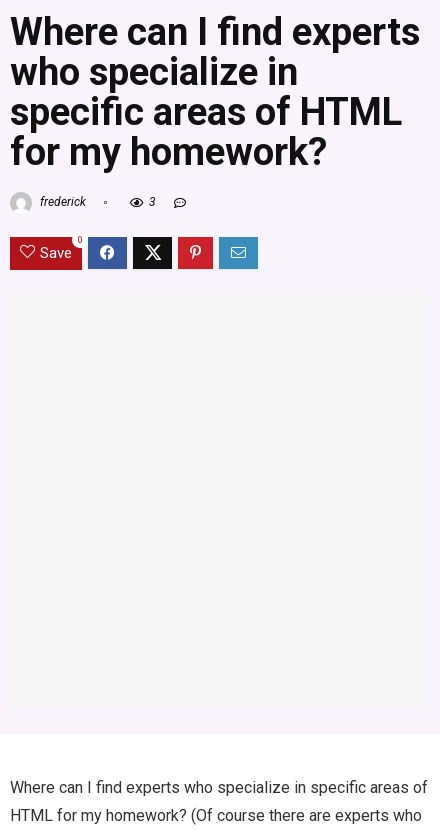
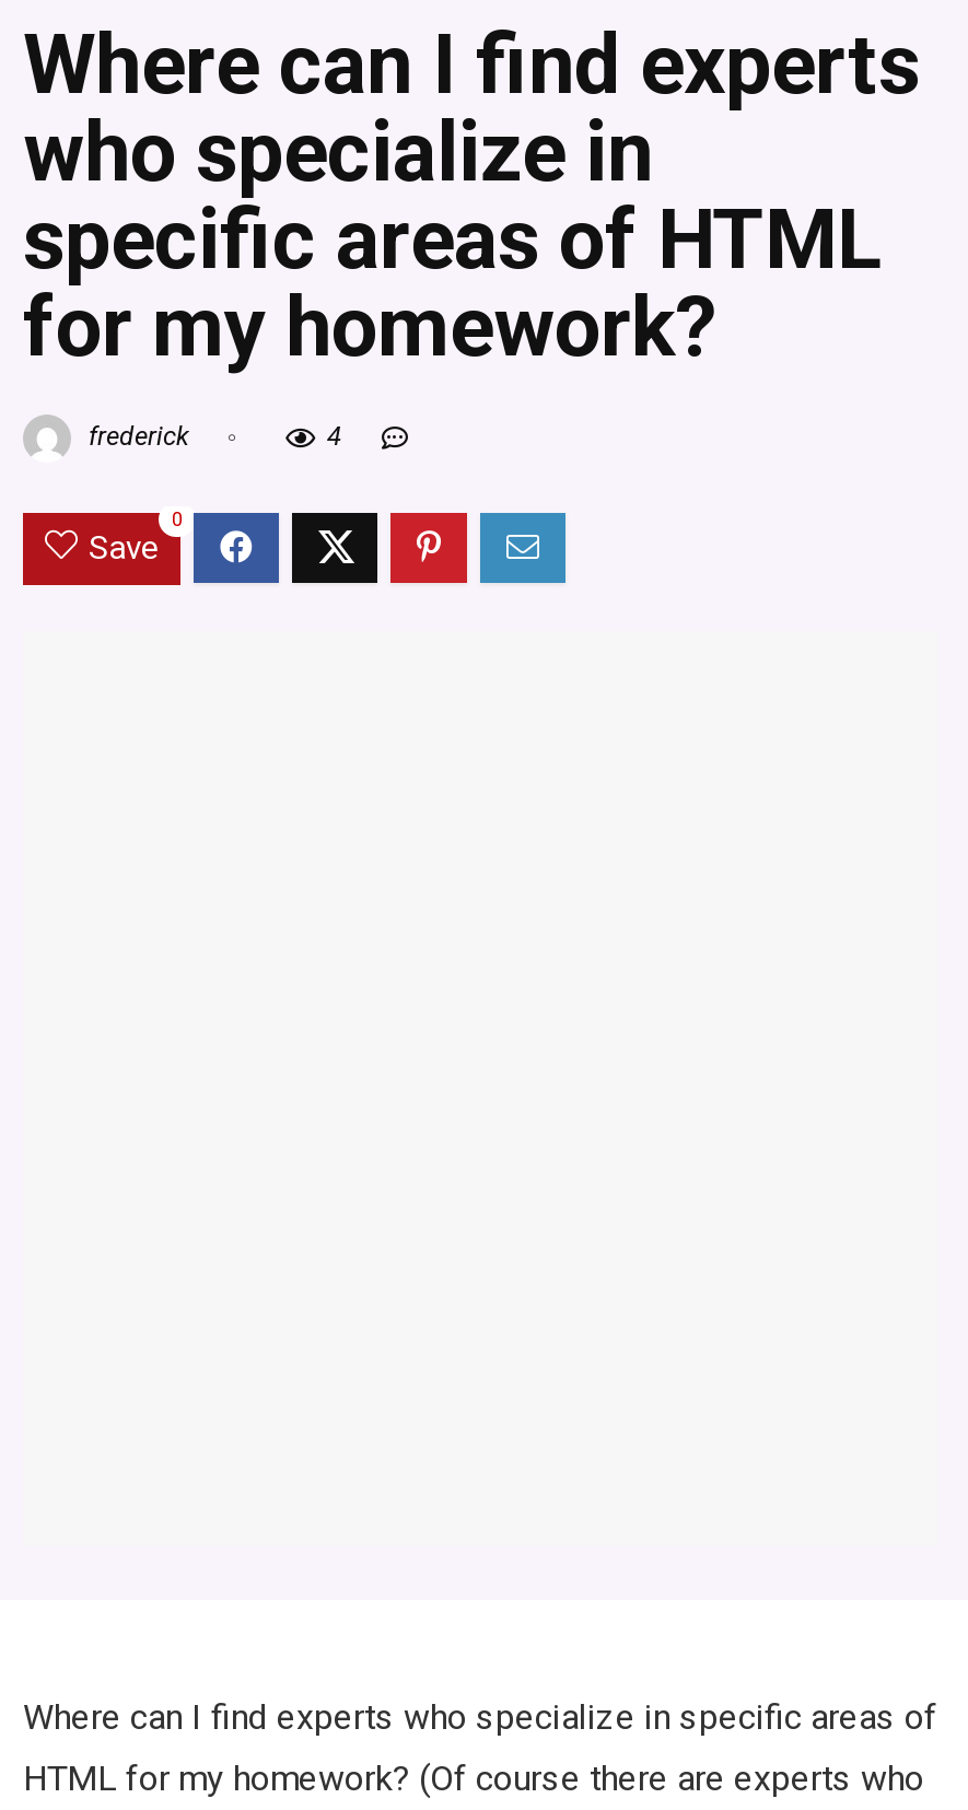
[149,195,156,209] 3 -> [327,421,342,452] 4

